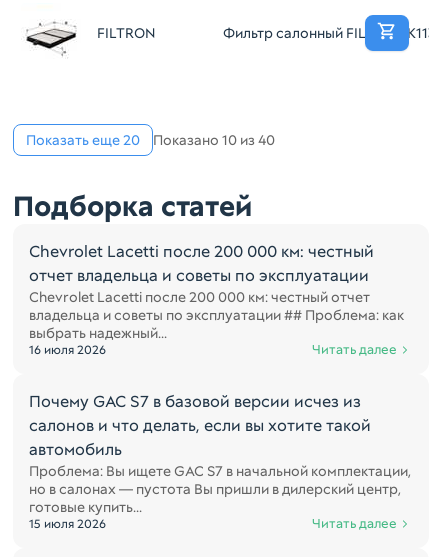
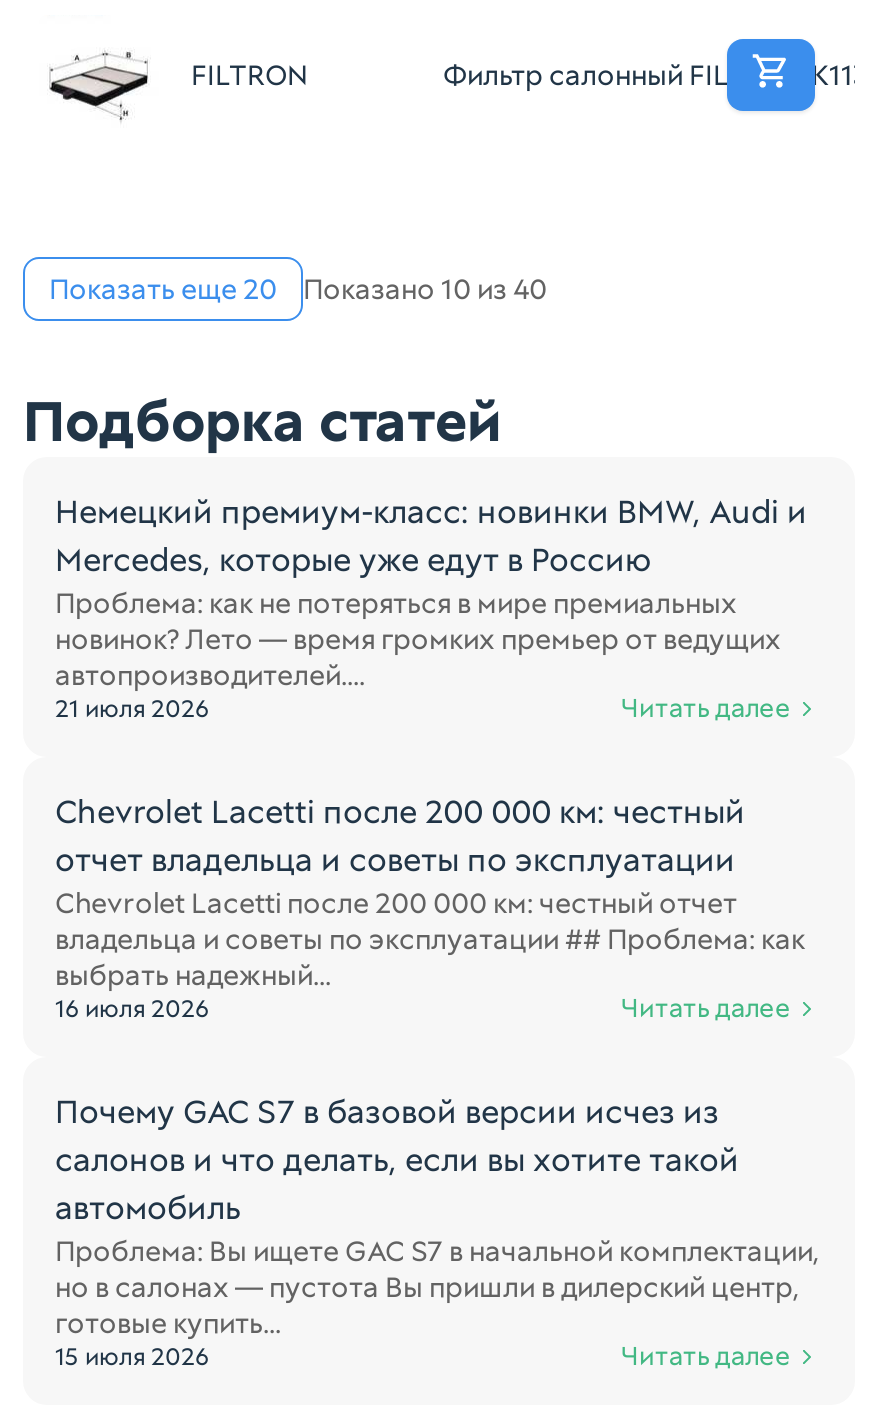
none -> [55,491,807,725] Немецкий премиум-класс: новинки BMW, Audi и | Mercedes, которые уже едут в Россию | Проблема: как не потеряться в мире премиальных | новинок? Лето — время громких премьер от ведущих | автопроизводителей.... | 21 июля 2026 | Читать далее

